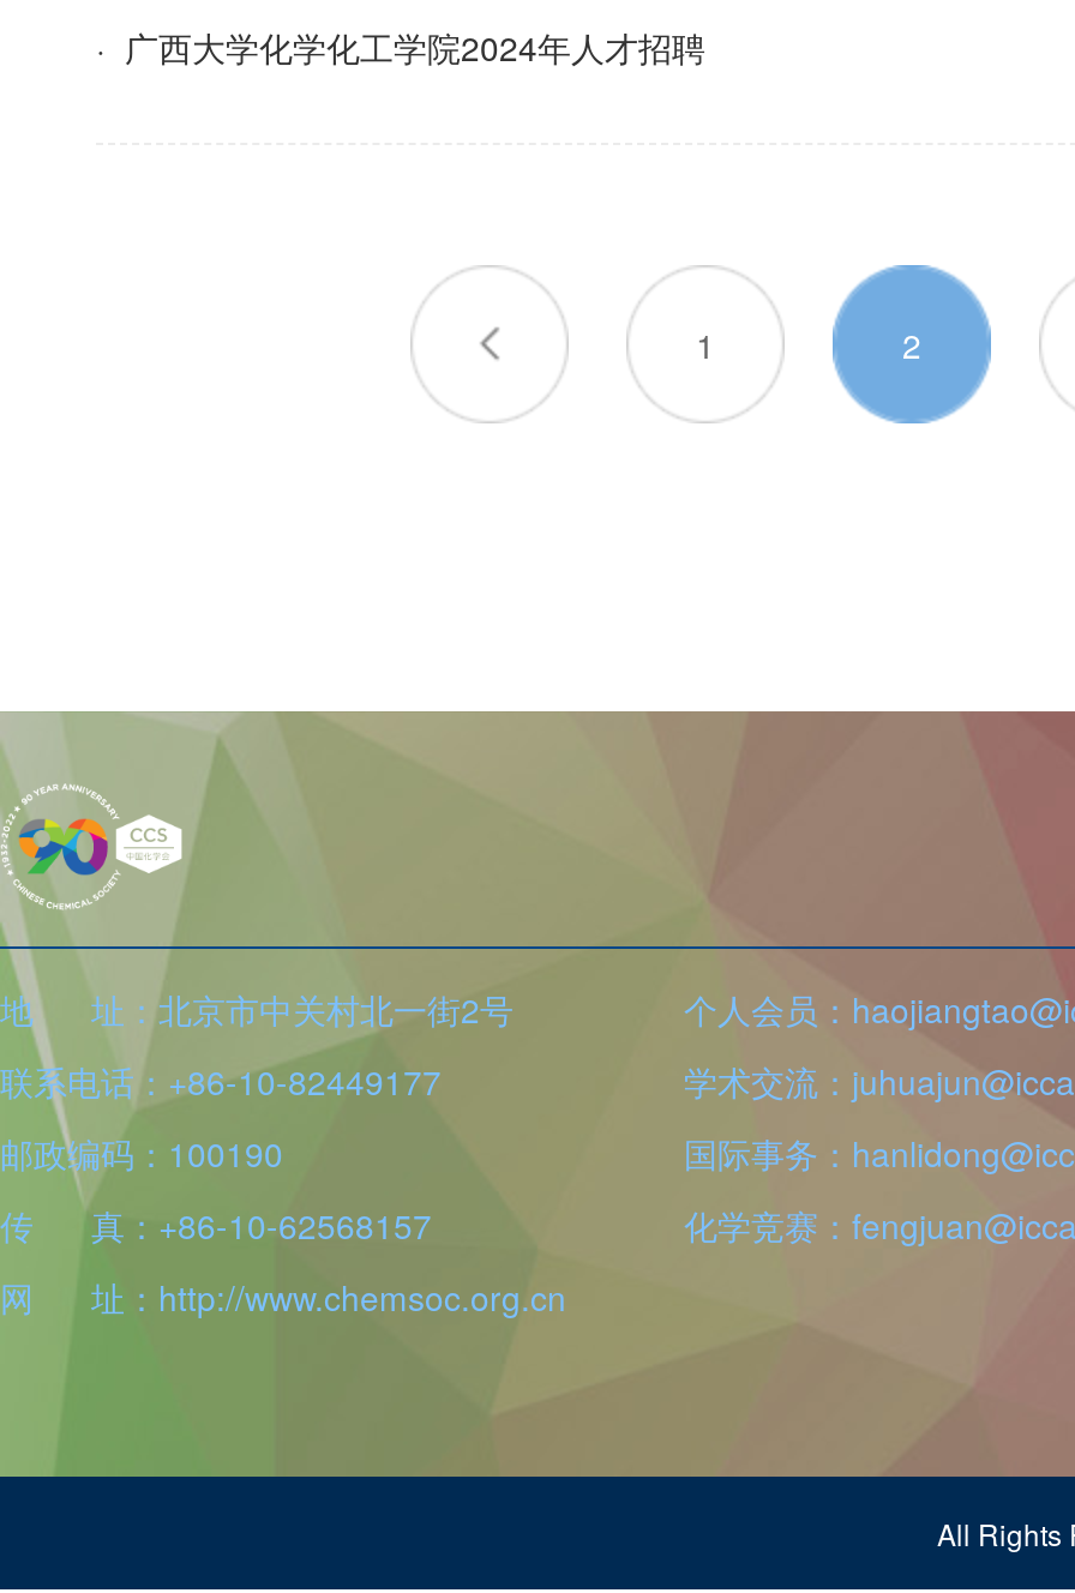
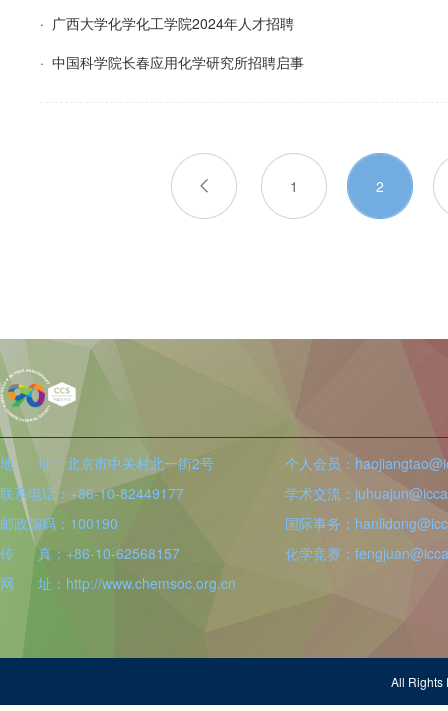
none -> [40,52,304,72] · 中国科学院长春应用化学研究所招聘启事

